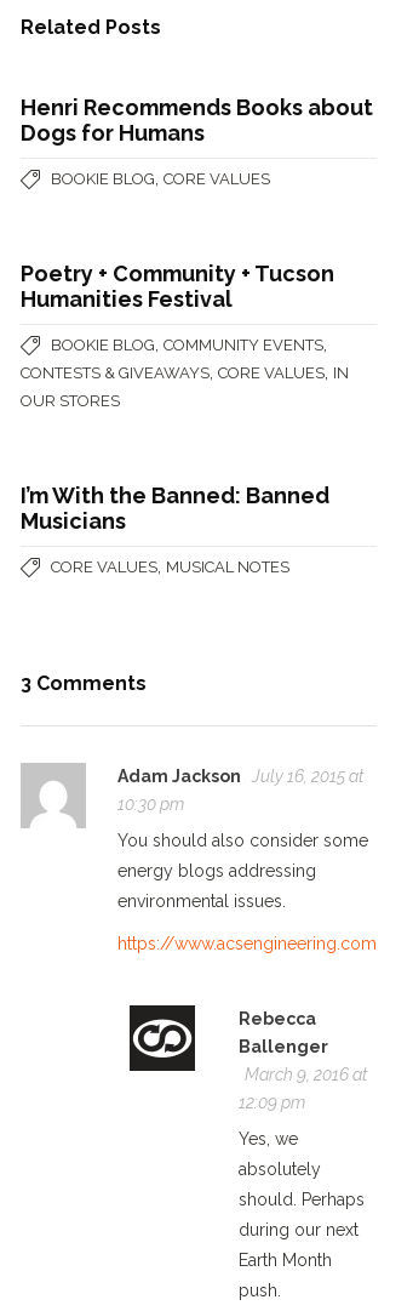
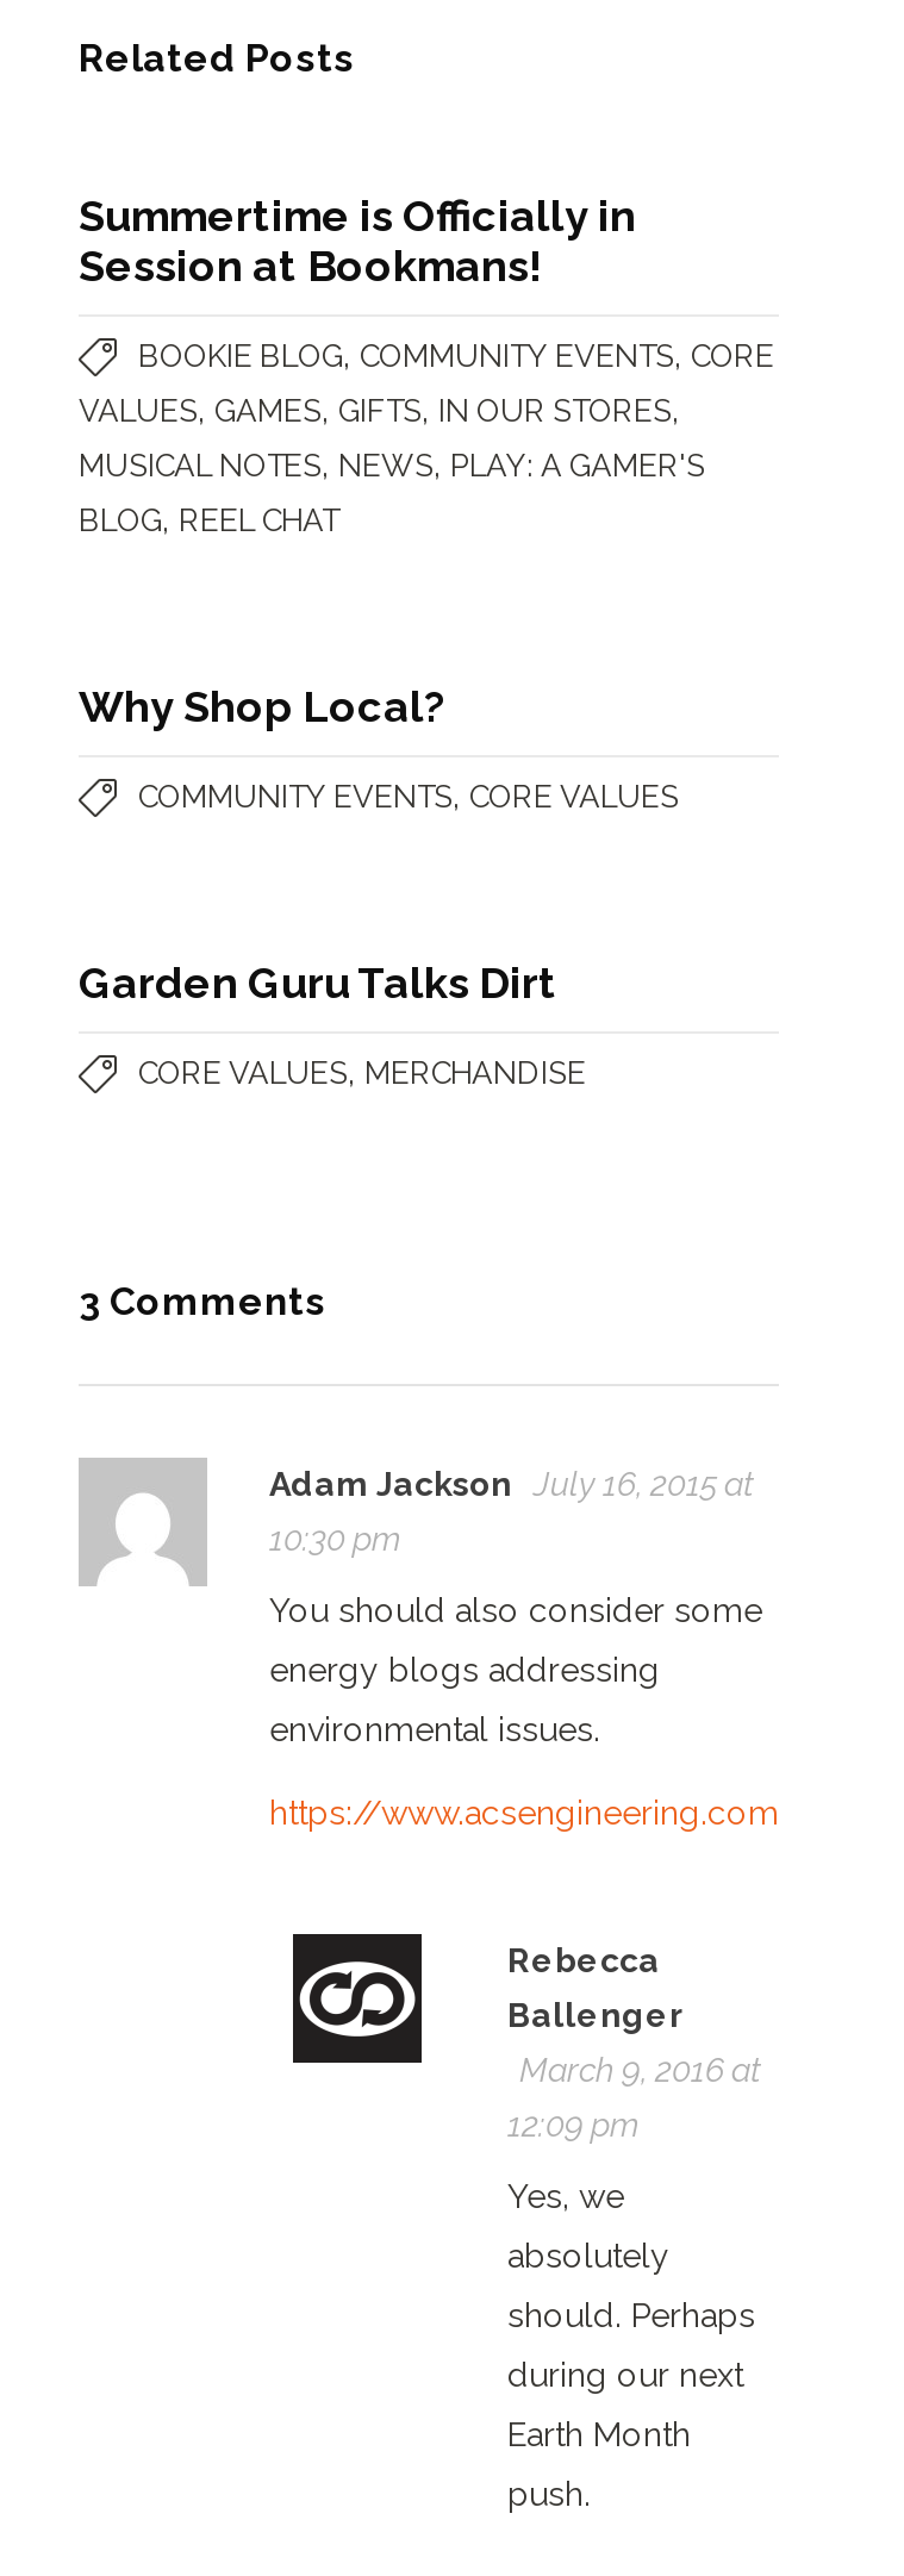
[21,95,373,188] Henri Recommends Books about | Dogs for Humans | BOOKIE BLOG, CORE VALUES -> [79,191,774,538] Summertime is Officially in | Session at Bookmans! | BOOKIE BLOG, COMMUNITY EVENTS, CORE | VALUES, GAMES, GIFTS, IN OUR STORES, | MUSICAL NOTES, NEWS, PLAY: A GAMER'S | BLOG, REEL CHAT
[21,261,349,410] Poetry + Community + Tucson | Humanities Festival | BOOKIE BLOG, COMMUNITY EVENTS, | CONTESTS & GIVEAWAYS, CORE VALUES, IN | OUR STORES -> [79,681,679,815] Why Shop Local? | COMMUNITY EVENTS, CORE VALUES
[21,483,329,576] I’m With the Banned: Banned | Musicians | CORE VALUES, MUSICAL NOTES -> [79,958,586,1091] Garden Guru Talks Dirt | CORE VALUES, MERCHANDISE

